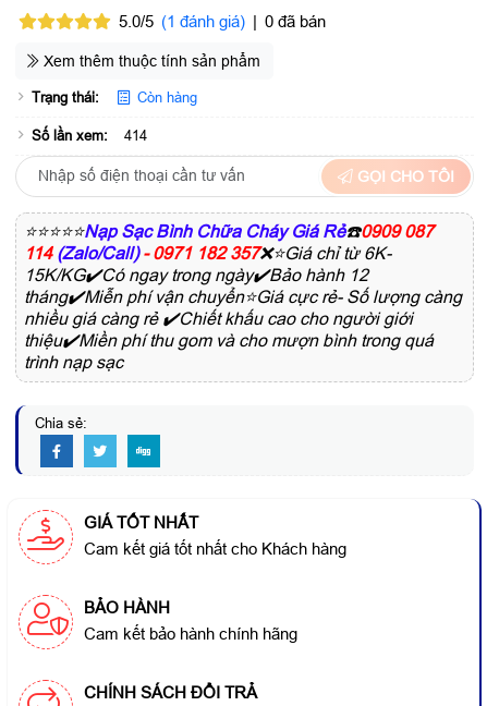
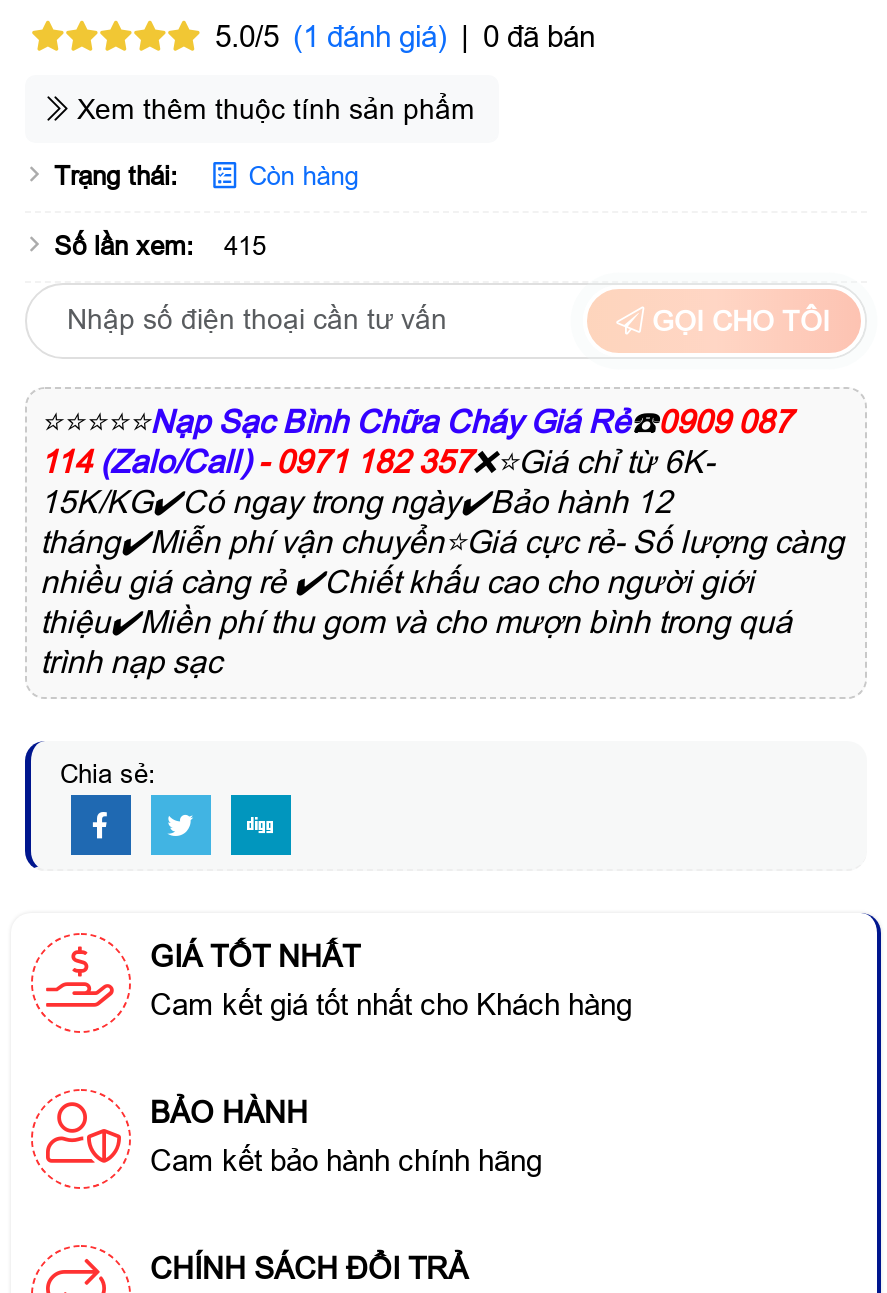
[31,127,147,144] Số lần xem: 414 -> [54,231,266,261] Số lần xem: 415

